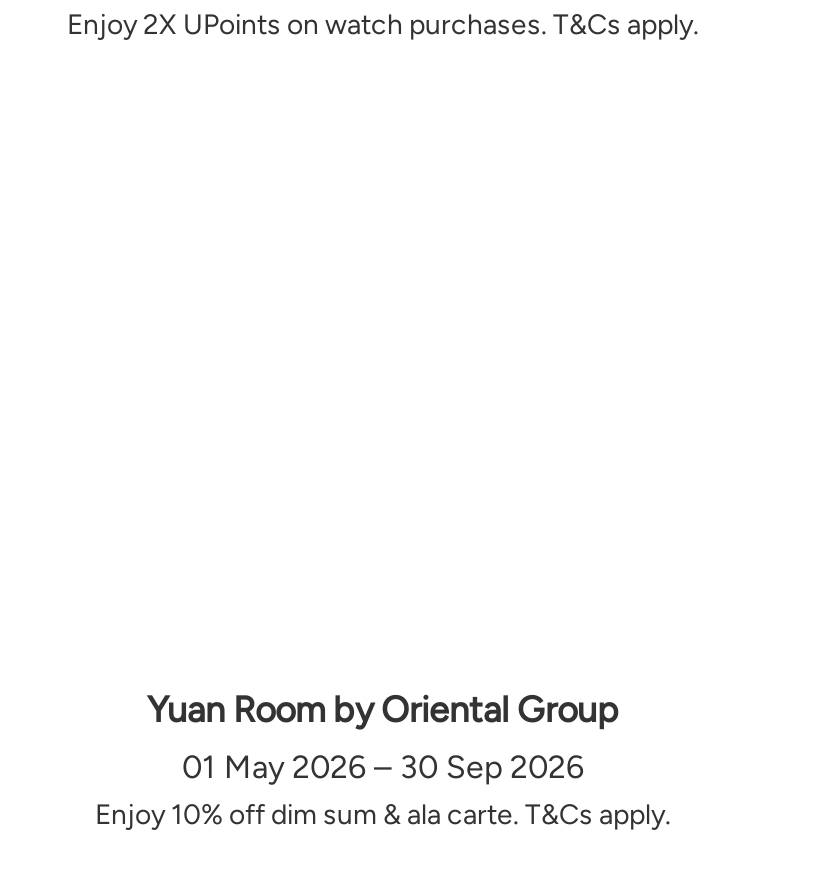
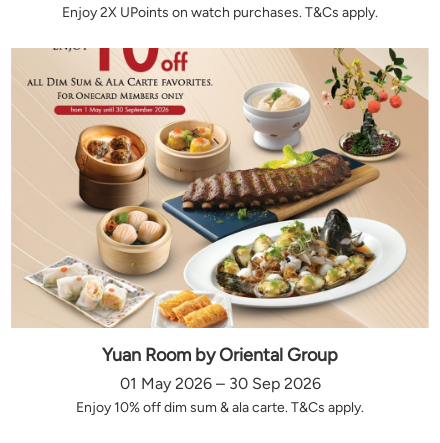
none -> [11,47,429,329] [image]

